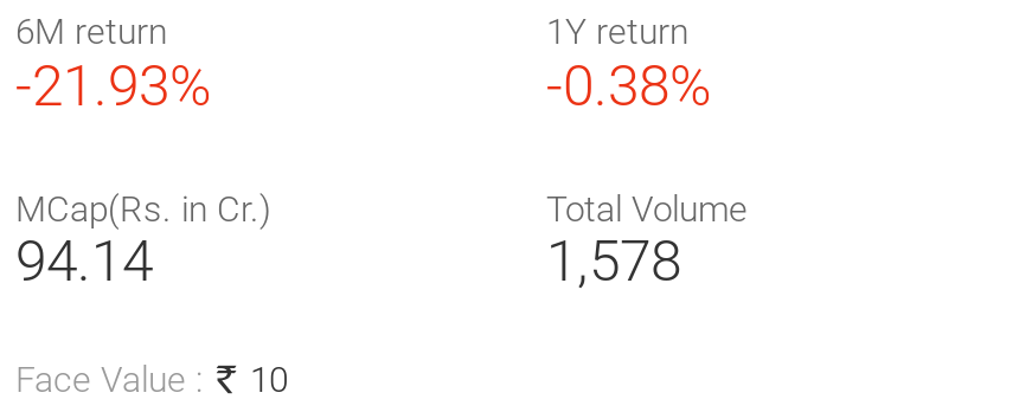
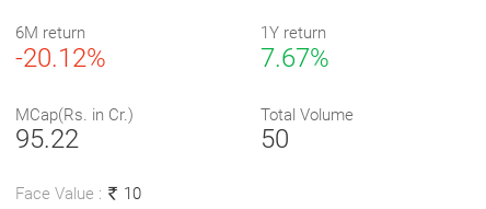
[15,53,212,120] -21.93% -> [15,43,106,73] -20.12%
[546,53,712,120] -0.38% -> [261,43,329,73] 7.67%
[15,228,153,295] 94.14 -> [15,124,79,154] 95.22
[546,228,681,295] 1,578 -> [261,124,289,154] 50

